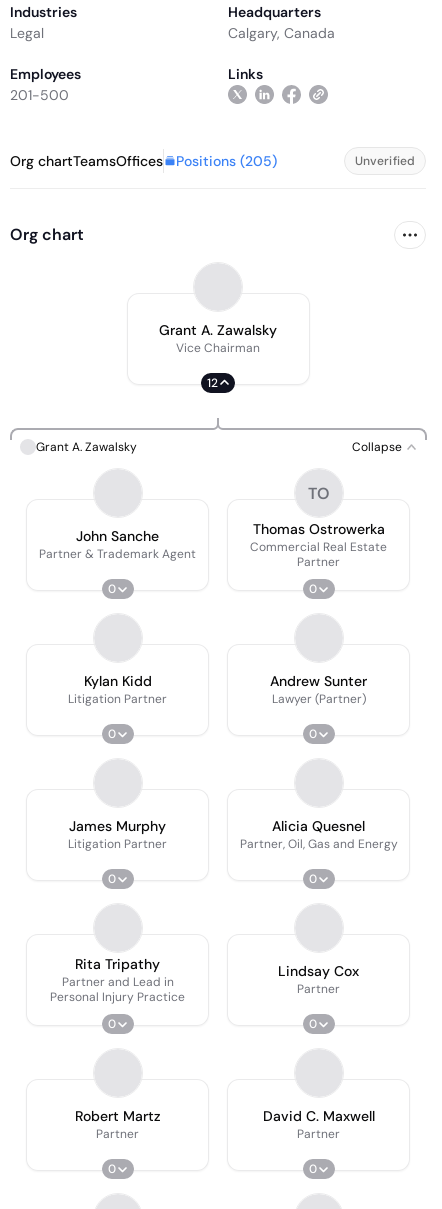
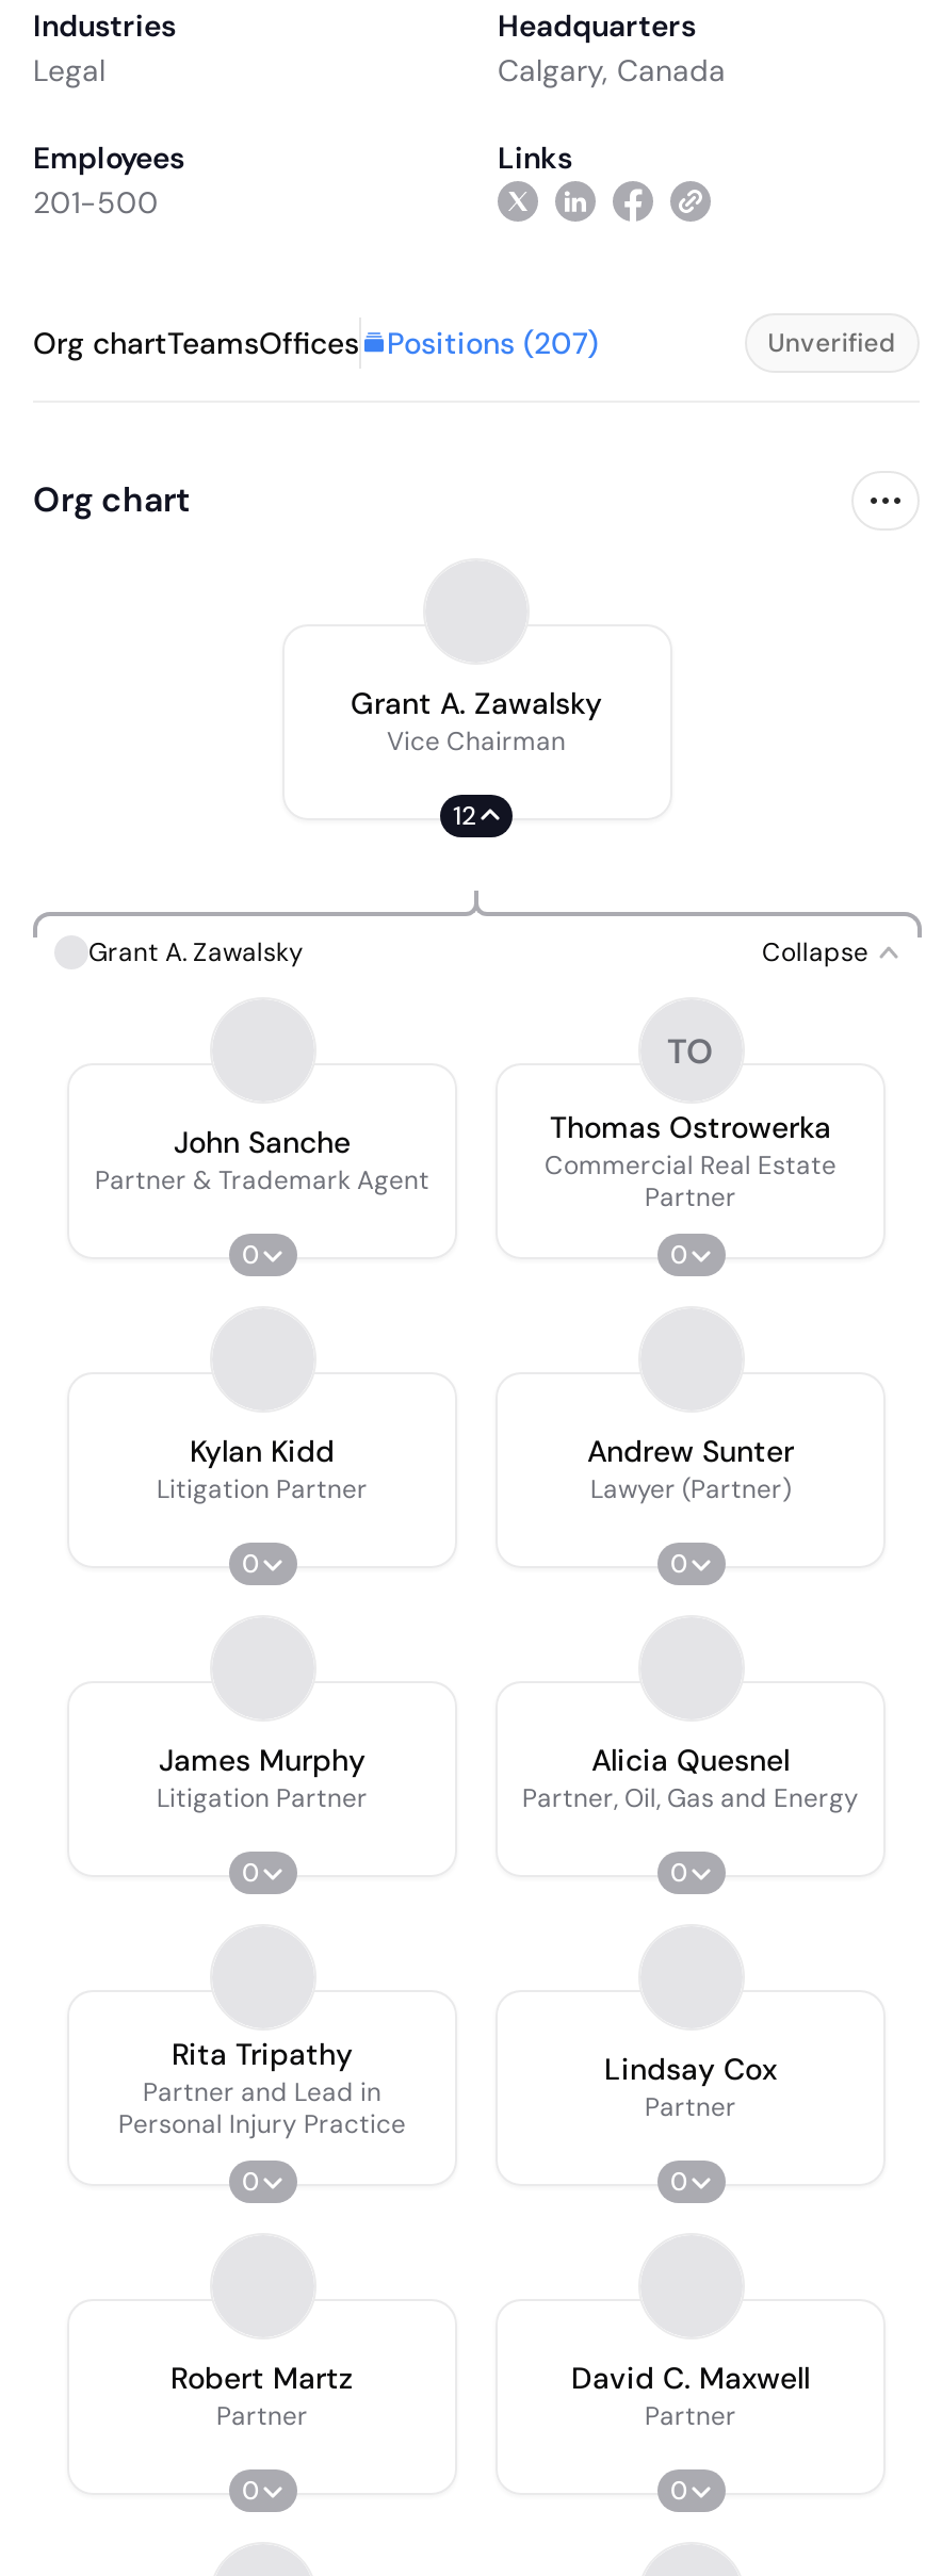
[10,152,277,170] Org chartTeamsOffices Positions (205) -> [33,324,598,362] Org chartTeamsOffices Positions (207)

